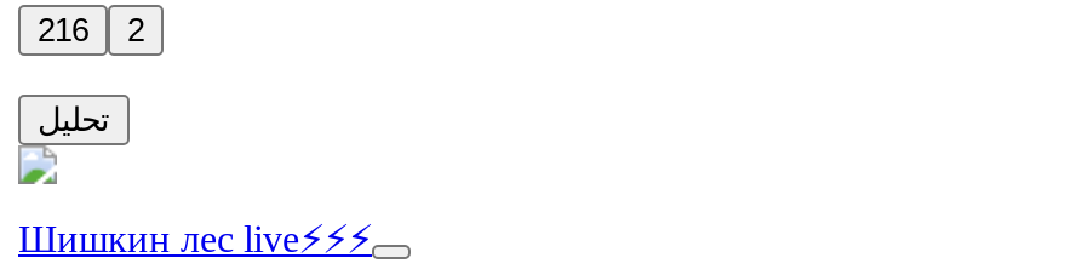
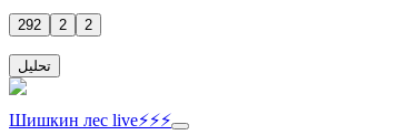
[38,11,88,47] 216 -> [18,16,67,33] 292 | 2

